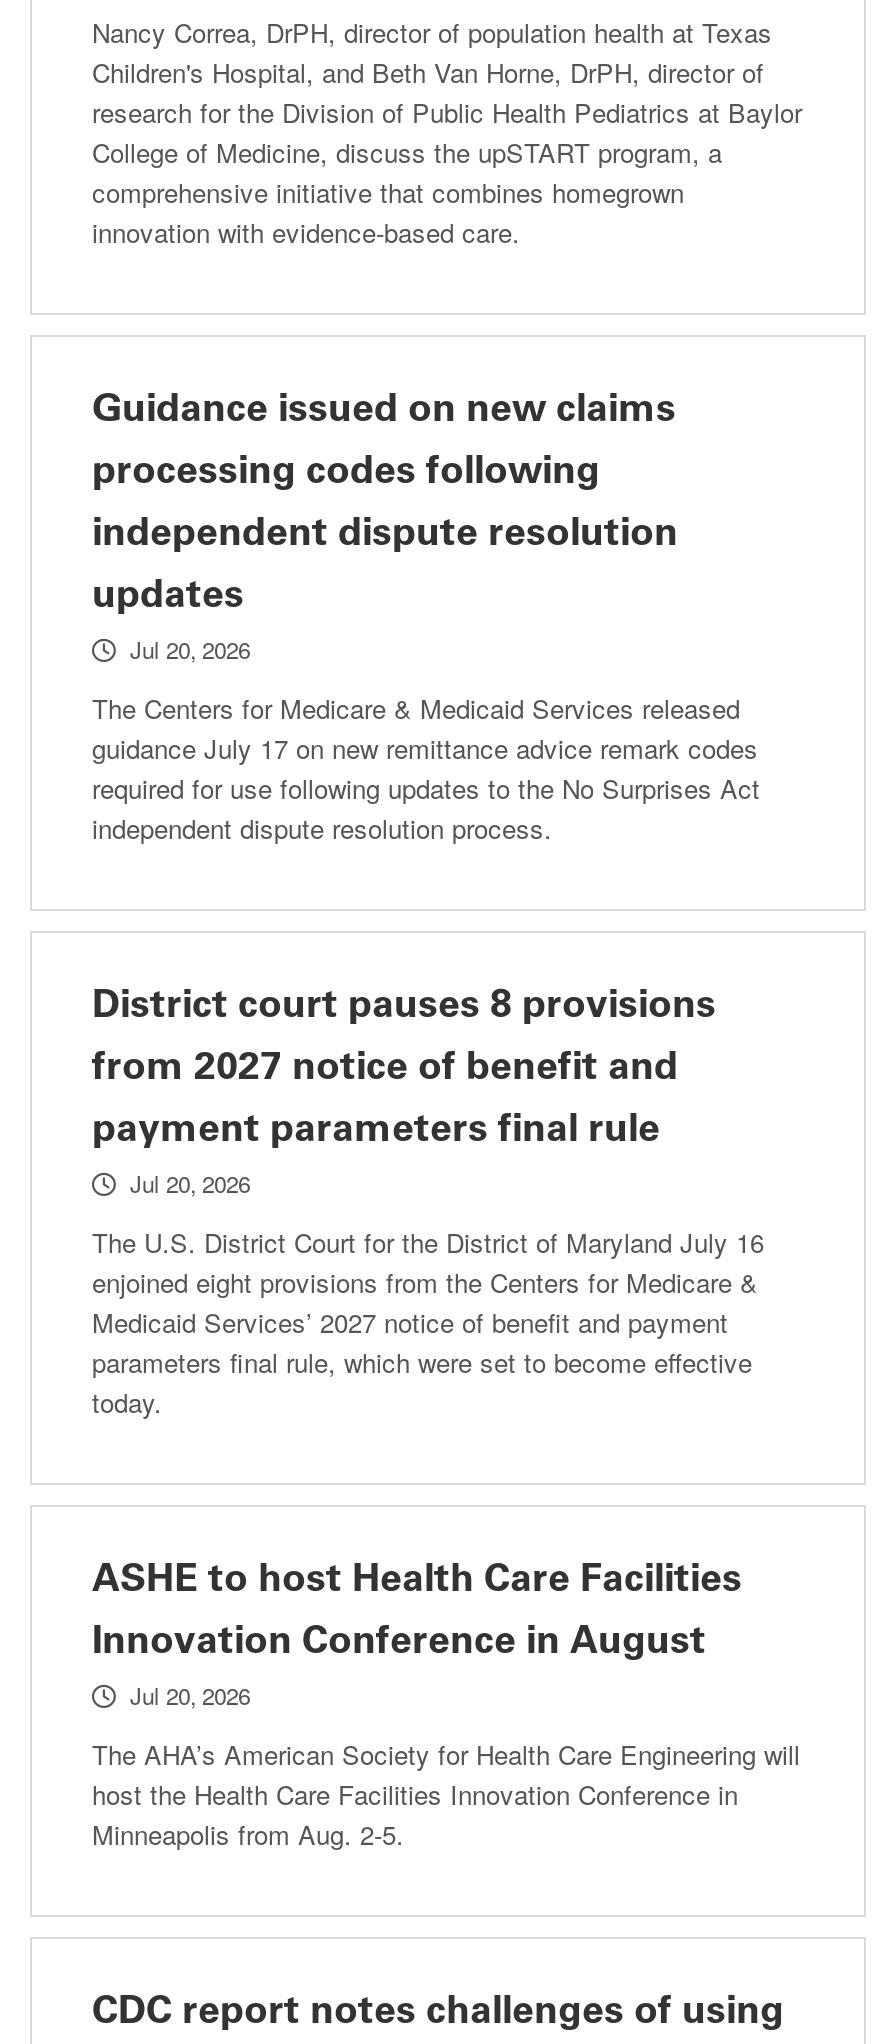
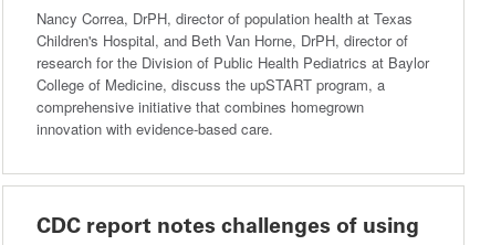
[92,386,760,848] Guidance issued on new claims | processing codes following | independent dispute resolution | updates | Jul 20, 2026 | The Centers for Medicare & Medicaid Services released | guidance July 17 on new remittance advice remark codes | required for use following updates to the No Surprises Act | independent dispute resolution process. -> none
[92,982,764,1422] District court pauses 8 provisions | from 2027 notice of benefit and | payment parameters final rule | Jul 20, 2026 | The U.S. District Court for the District of Maryland July 16 | enjoined eight provisions from the Centers for Medicare & | Medicaid Services’ 2027 notice of benefit and payment | parameters final rule, which were set to become effective | today. -> none
[92,1556,800,1854] ASHE to host Health Care Facilities | Innovation Conference in August | Jul 20, 2026 | The AHA’s American Society for Health Care Engineering will | host the Health Care Facilities Innovation Conference in | Minneapolis from Aug. 2-5. -> none

